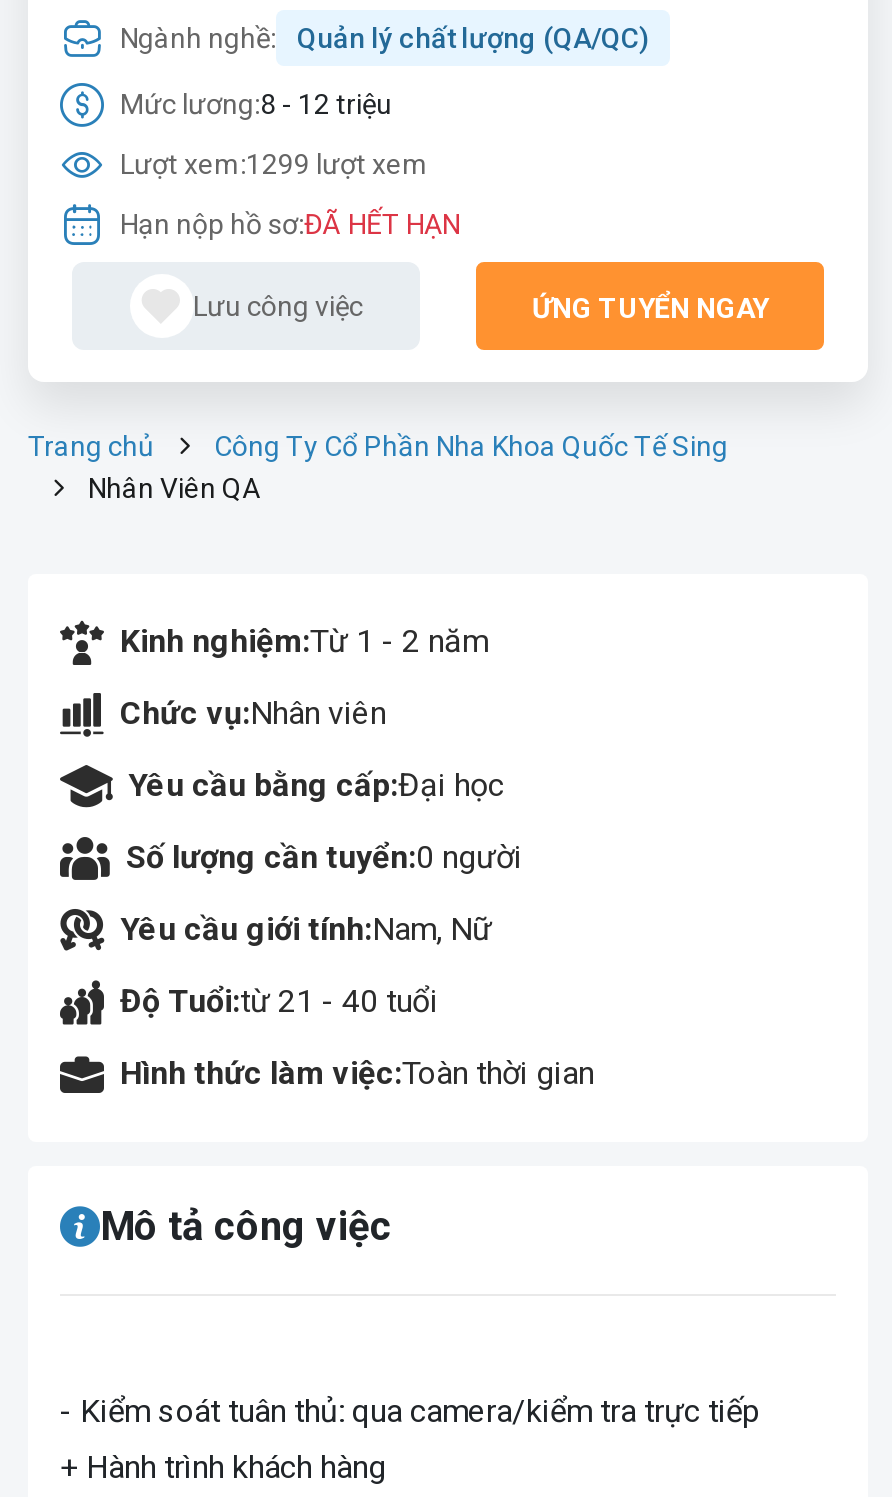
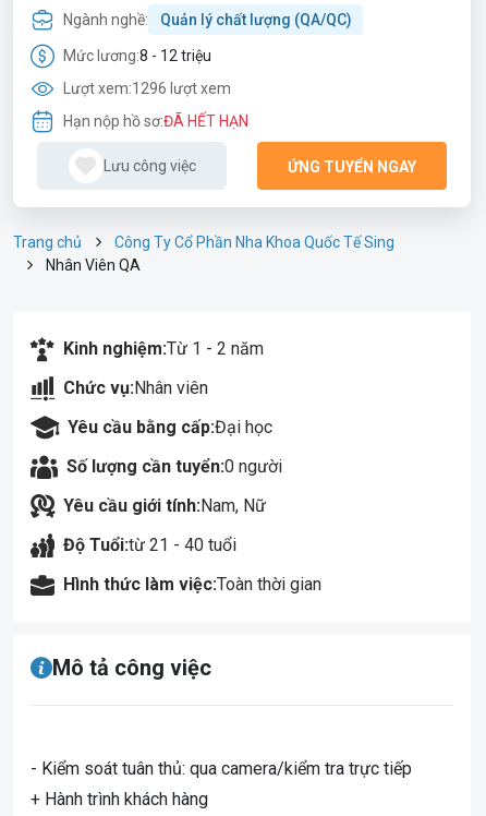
[120,147,428,179] Lượt xem:1299 lượt xem -> [63,79,231,97] Lượt xem:1296 lượt xem

